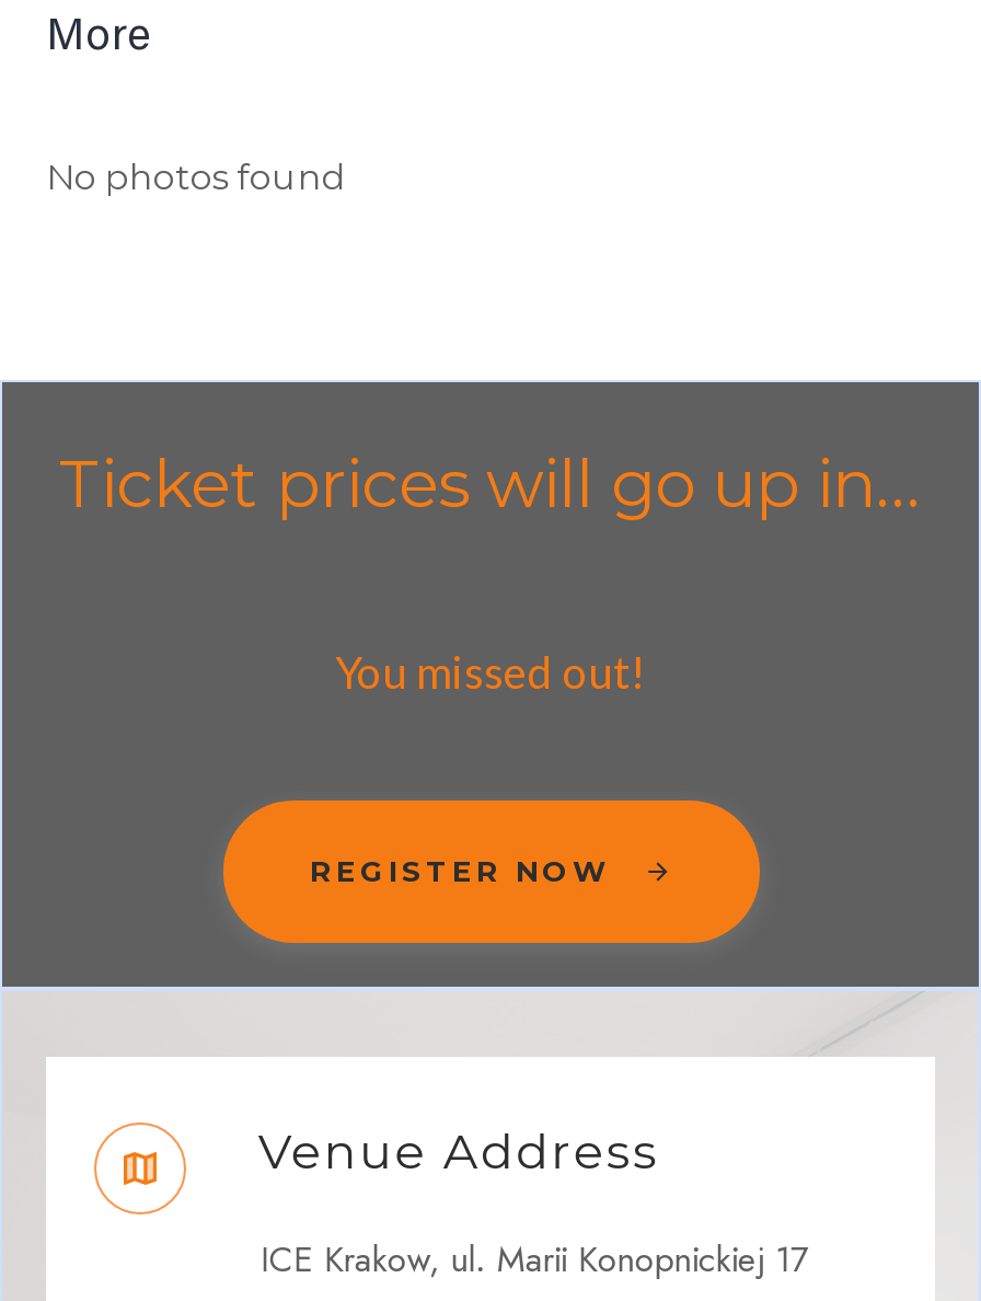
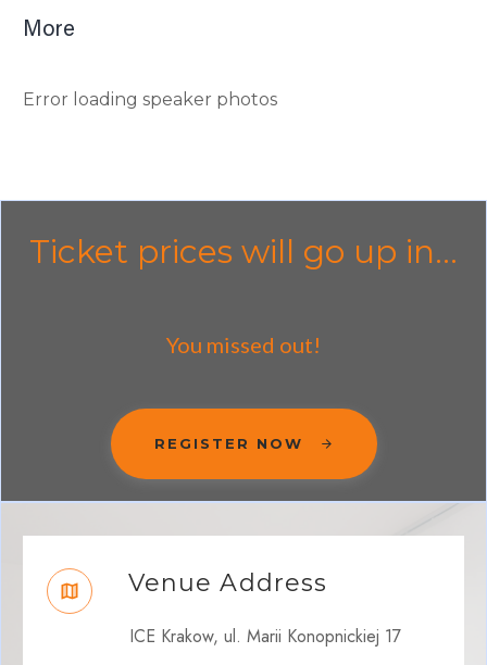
[46,157,346,199] No photos found -> [23,89,277,110] Error loading speaker photos

